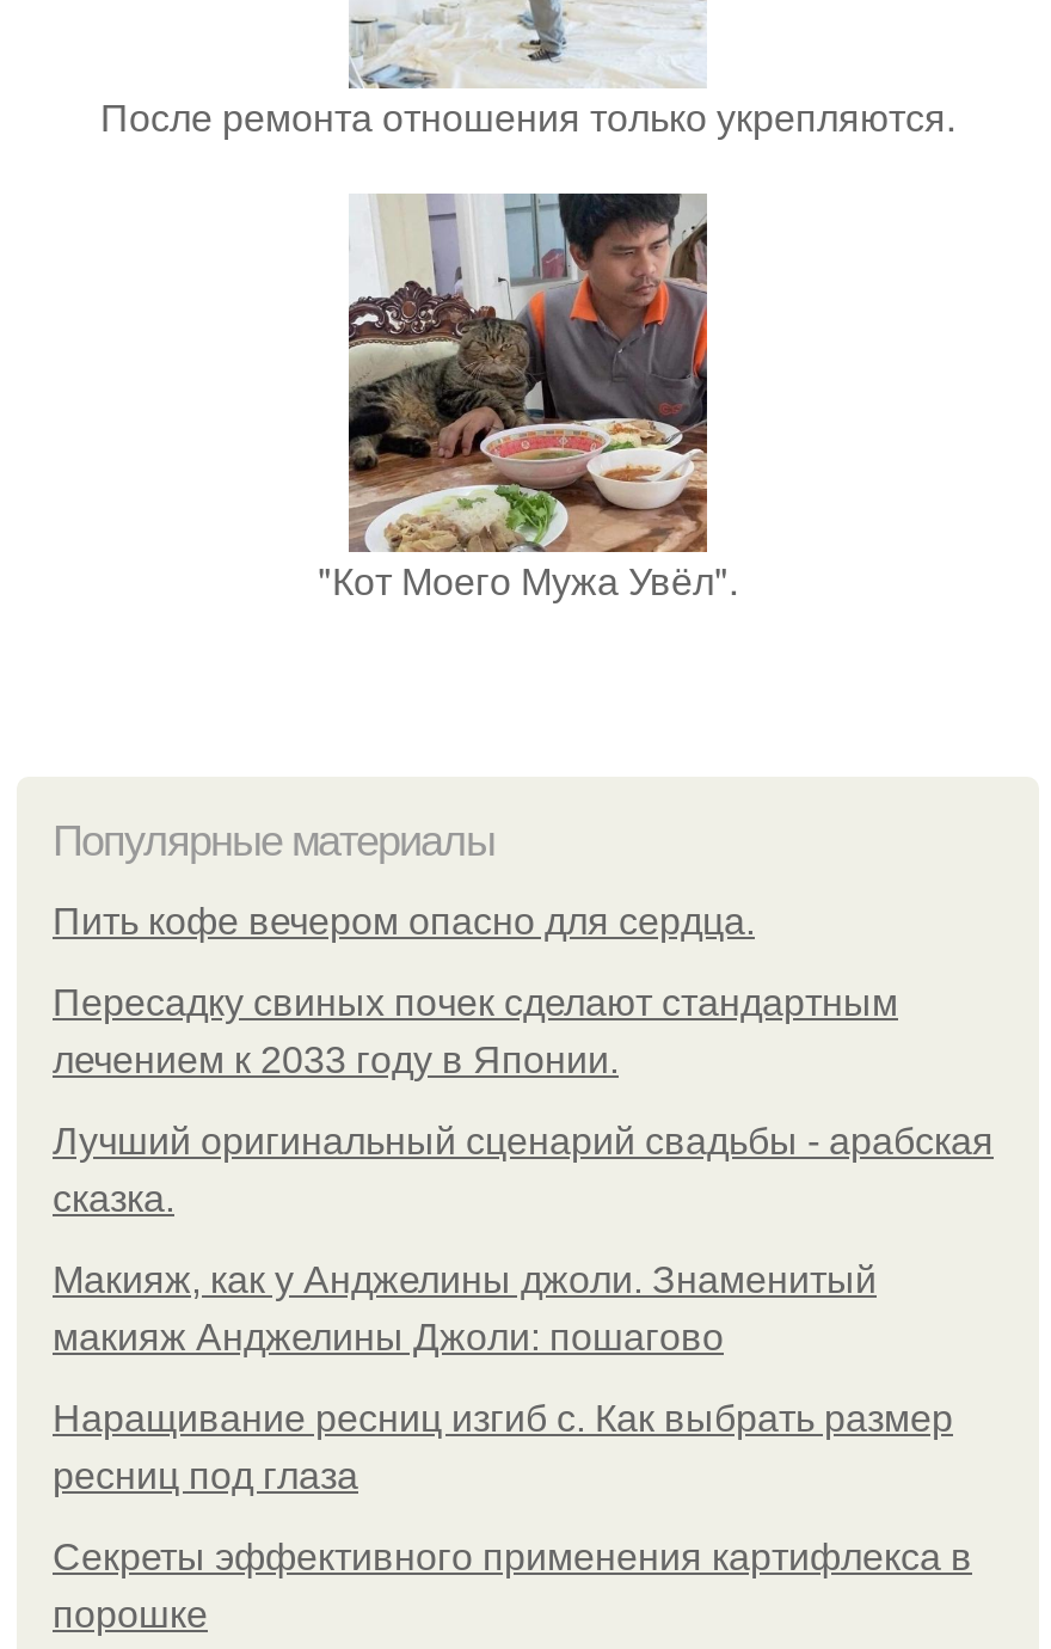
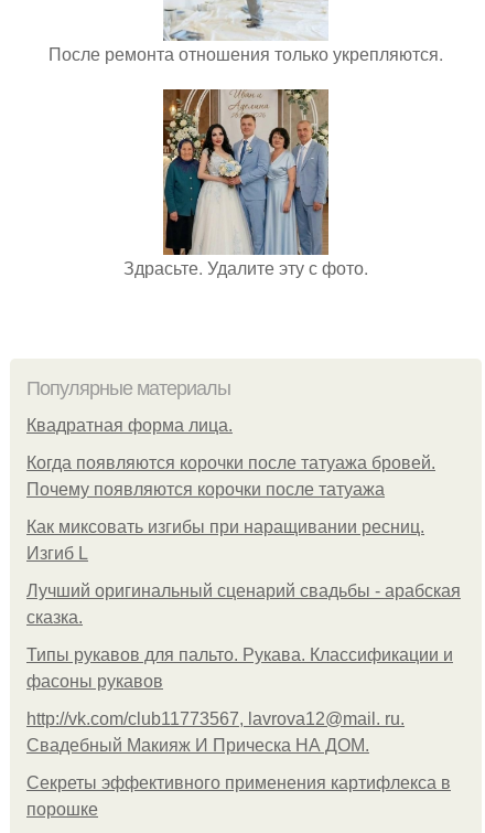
[318,194,738,607] [image] | "Кот Моего Мужа Увёл". -> [123,88,368,280] [image] | Здрасьте. Удалите эту с фото.
[53,901,898,1080] Пить кофе вечером опасно для сердца. | Пересадку свиных почек сделают стандартным | лечением к 2033 году в Японии. -> [26,416,435,563] Квадратная форма лица. | Когда появляются корочки после татуажа бровей. | Почему появляются корочки после татуажа | Как миксовать изгибы при наращивании ресниц. | Изгиб L
[53,1259,877,1357] Макияж, как у Анджелины джоли. Знаменитый | макияж Анджелины Джоли: пошагово -> [26,645,453,691] Типы рукавов для пальто. Рукава. Классификации и | фасоны рукавов
[53,1398,953,1496] Наращивание ресниц изгиб c. Как выбрать размер | ресниц под глаза -> [26,709,405,755] http://vk.com/club11773567, lavrova12@mail. ru. | Свадебный Макияж И Прическа НА ДОМ.

